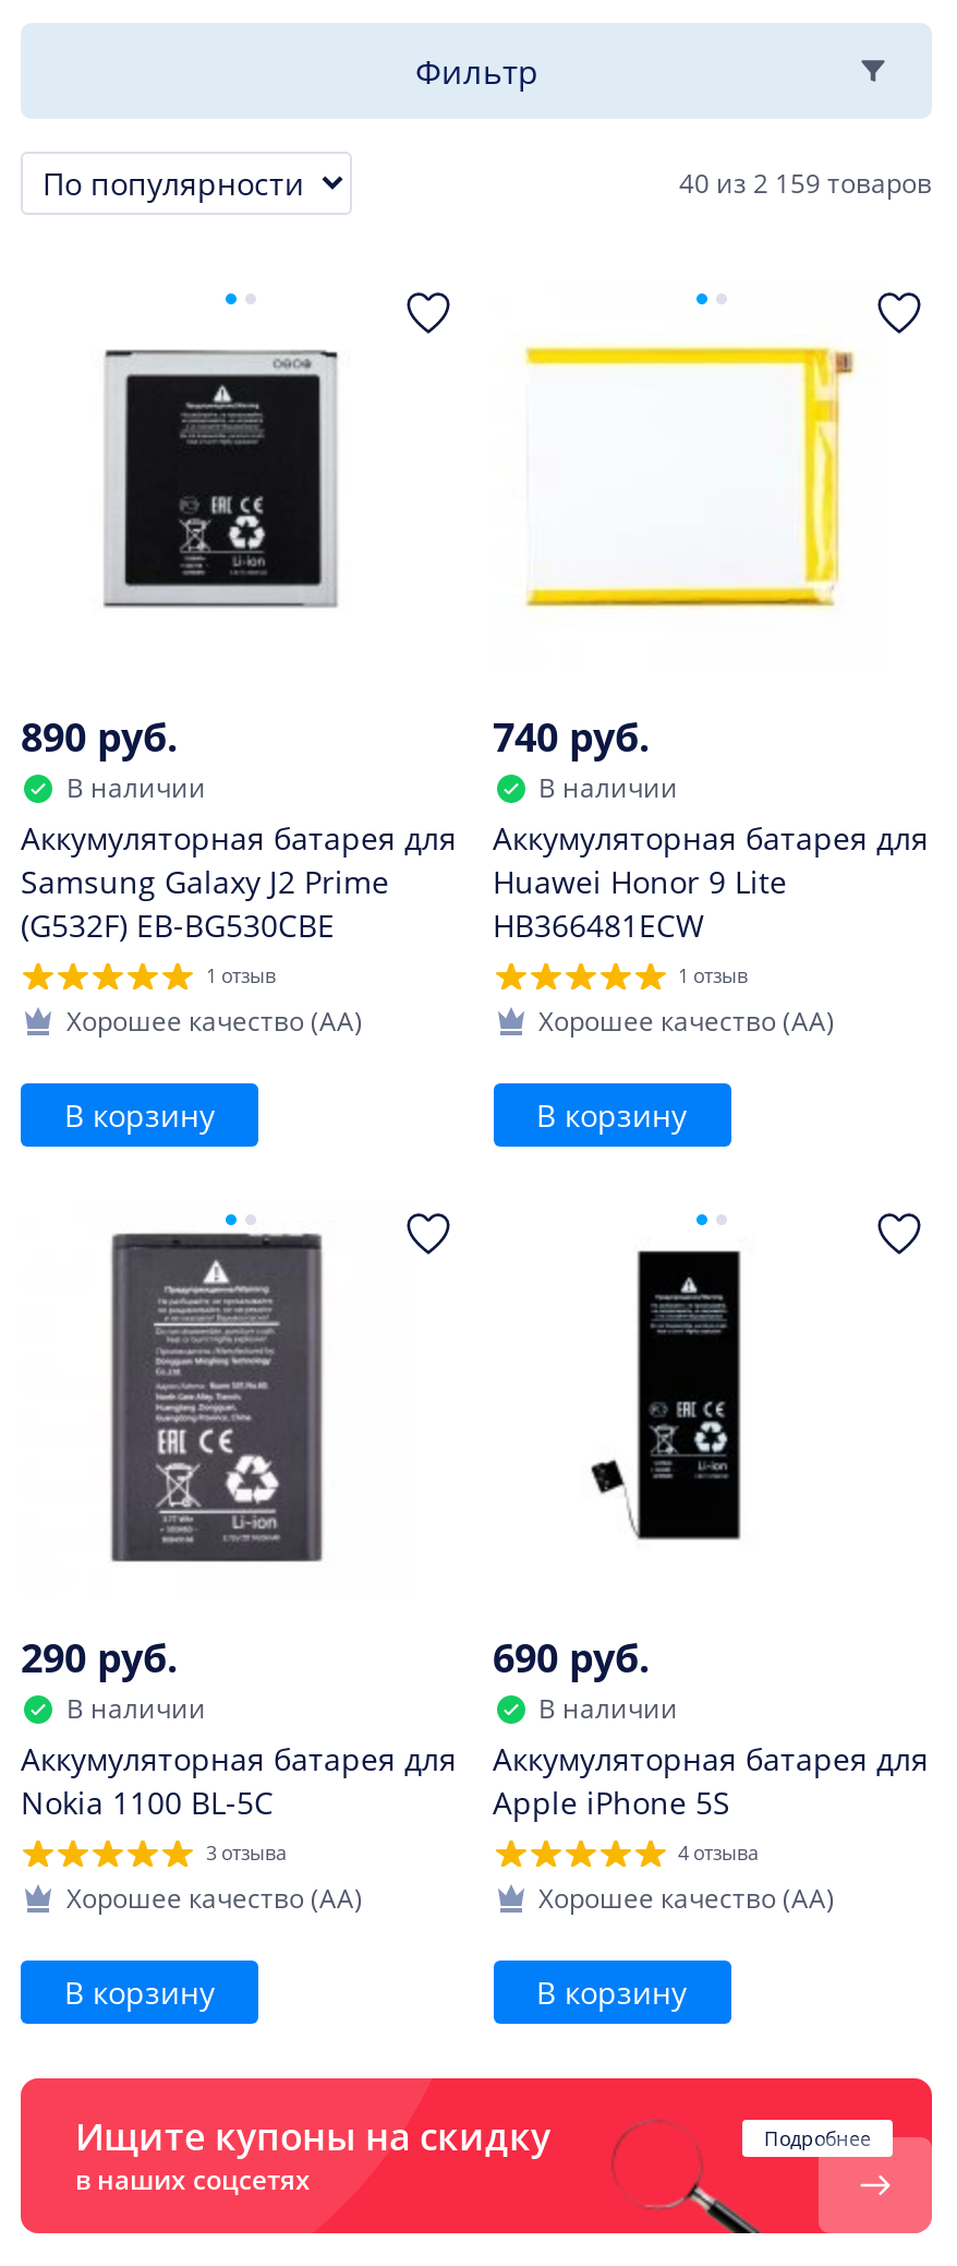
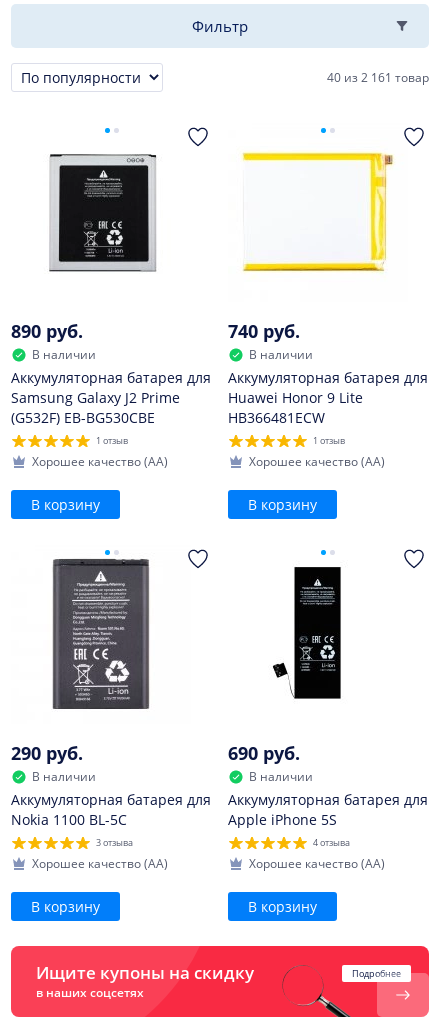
[679,164,932,201] 40 из 2 159 товаров -> [327,68,429,85] 40 из 2 161 товар

